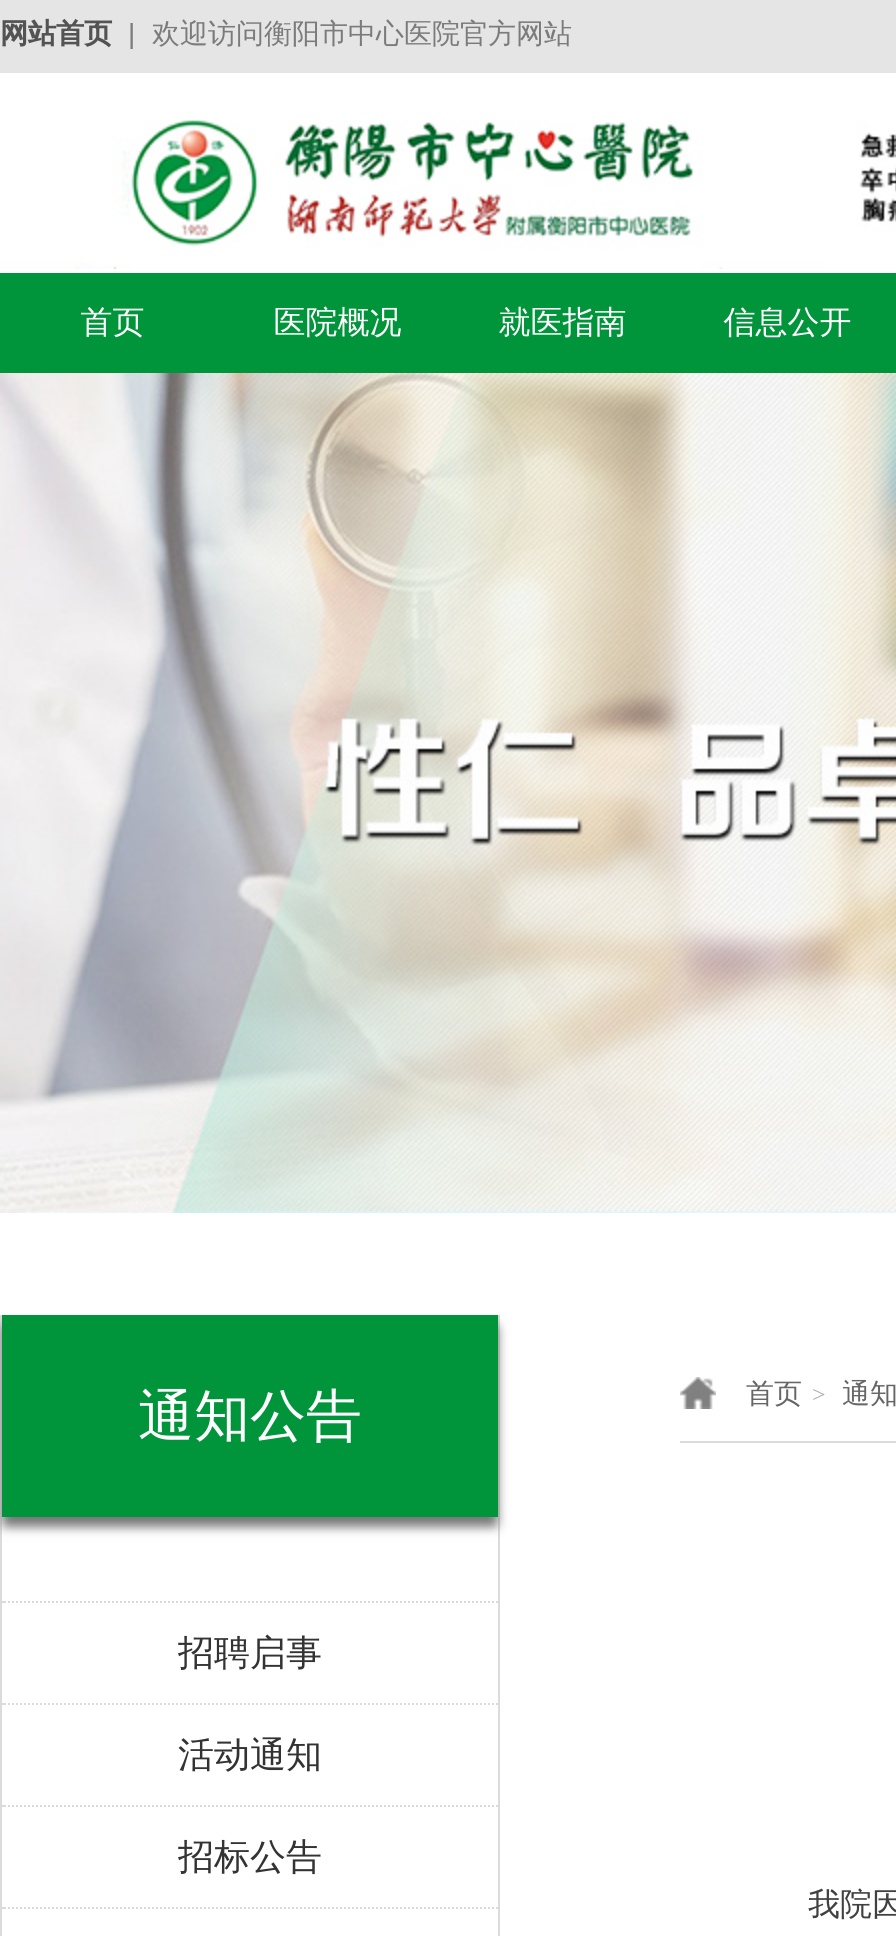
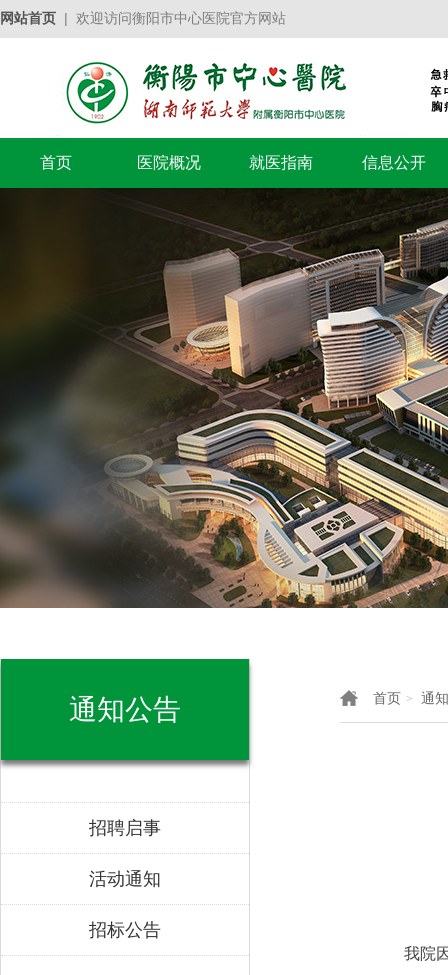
[6,371,890,1213] [image] -> [3,187,445,609] [image]

